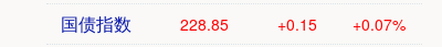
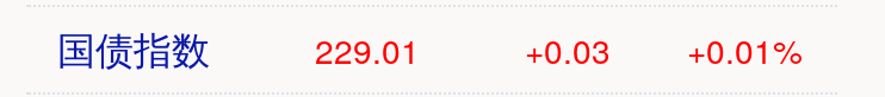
[180,14,229,35] 228.85 -> [315,27,420,74] 229.01
[277,14,317,35] +0.15 -> [525,27,611,74] +0.03
[352,14,406,35] +0.07% -> [687,27,802,74] +0.01%

